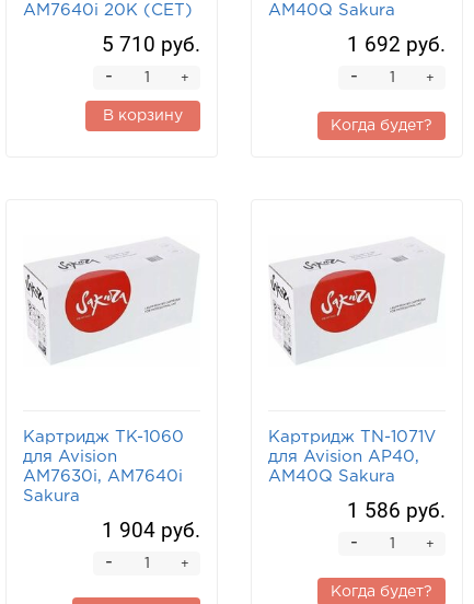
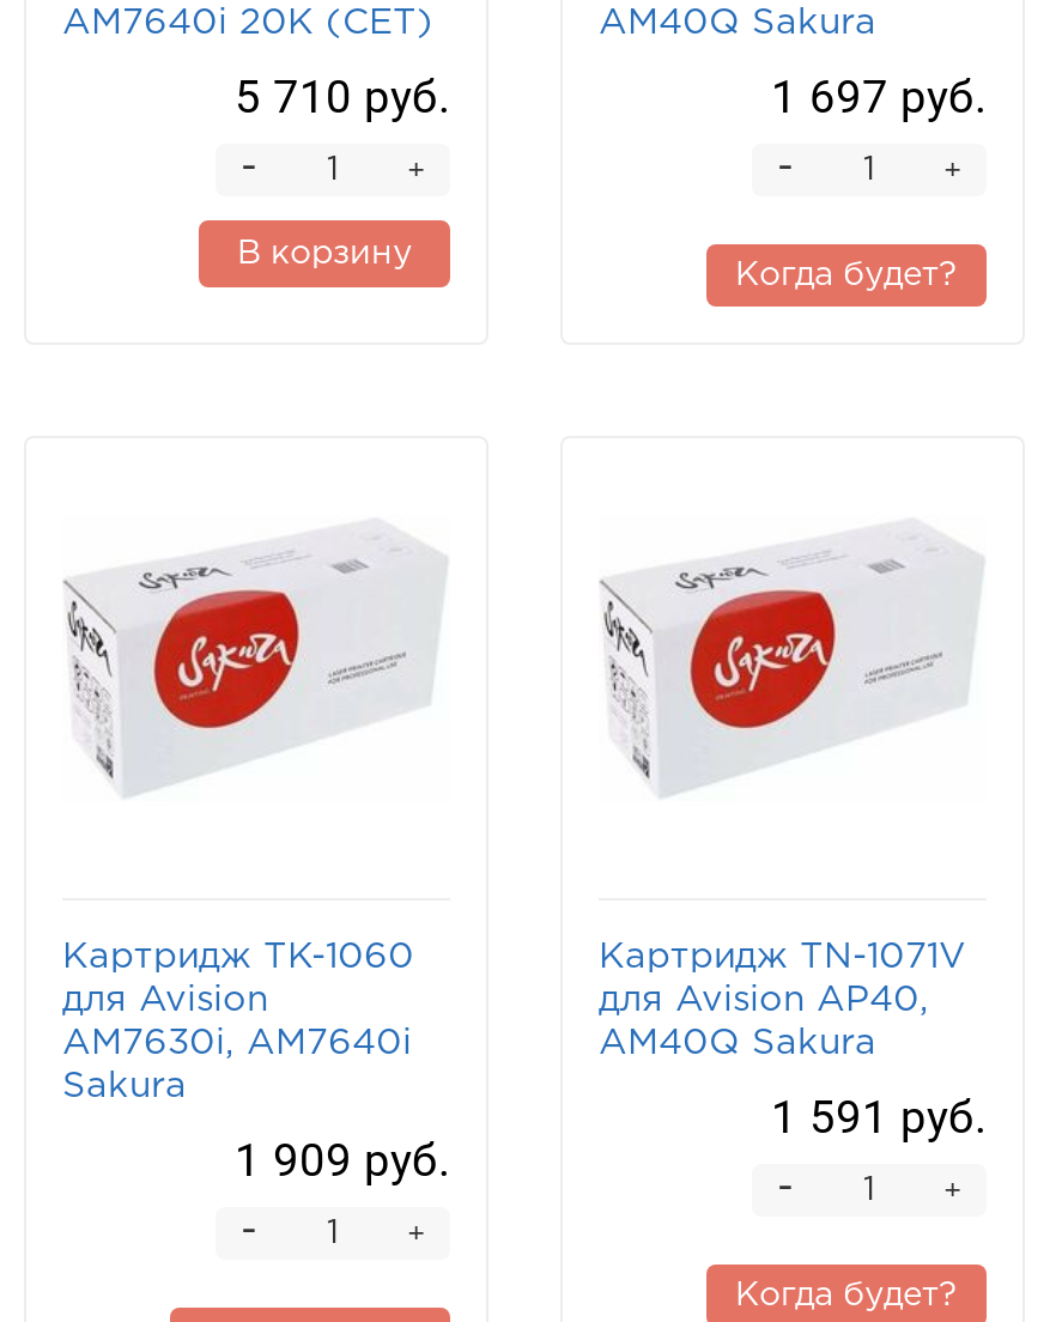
[347,32,446,57] 1 692 руб. -> [771,70,987,125] 1 697 руб.
[347,498,446,523] 1 586 руб. -> [771,1090,987,1145] 1 591 руб.
[102,518,200,543] 1 904 руб. -> [235,1133,450,1188] 1 909 руб.

